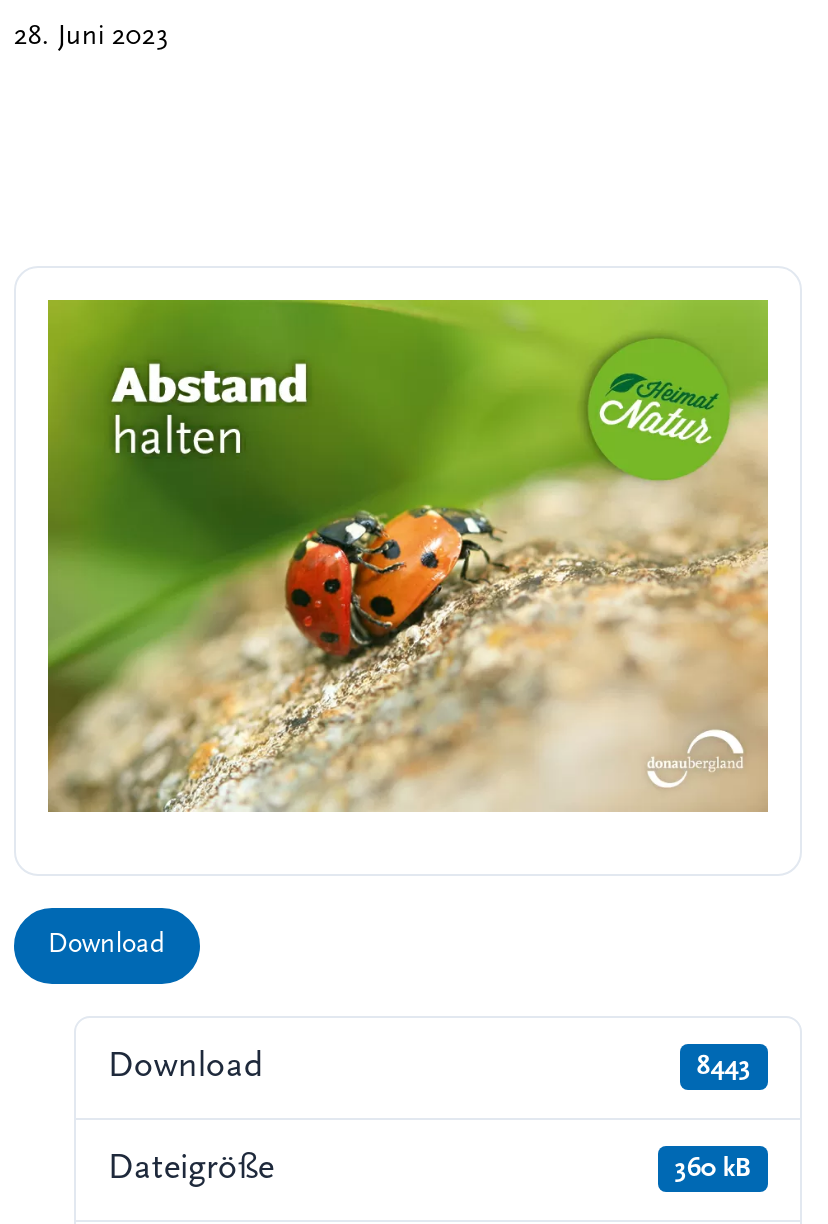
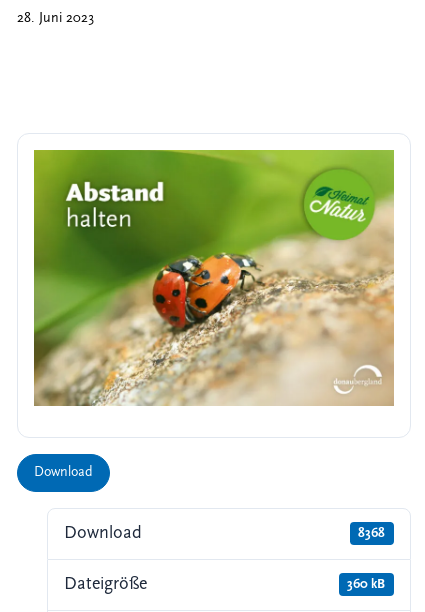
[697,1054,751,1080] 8443 -> [358,527,385,540] 8368

